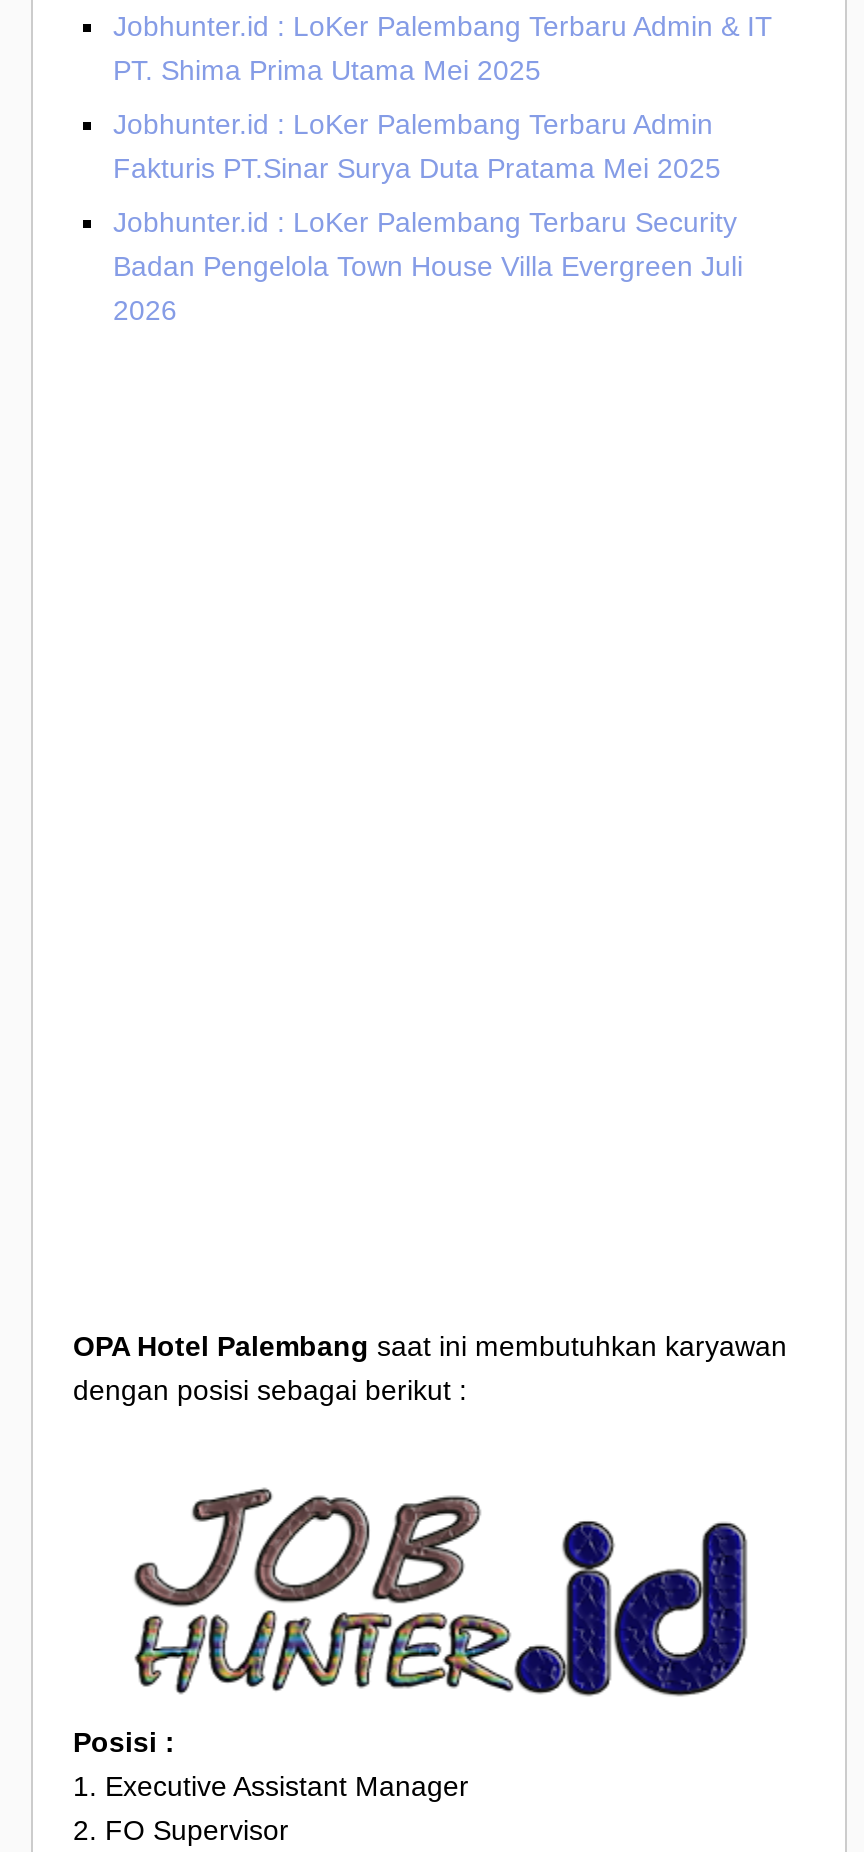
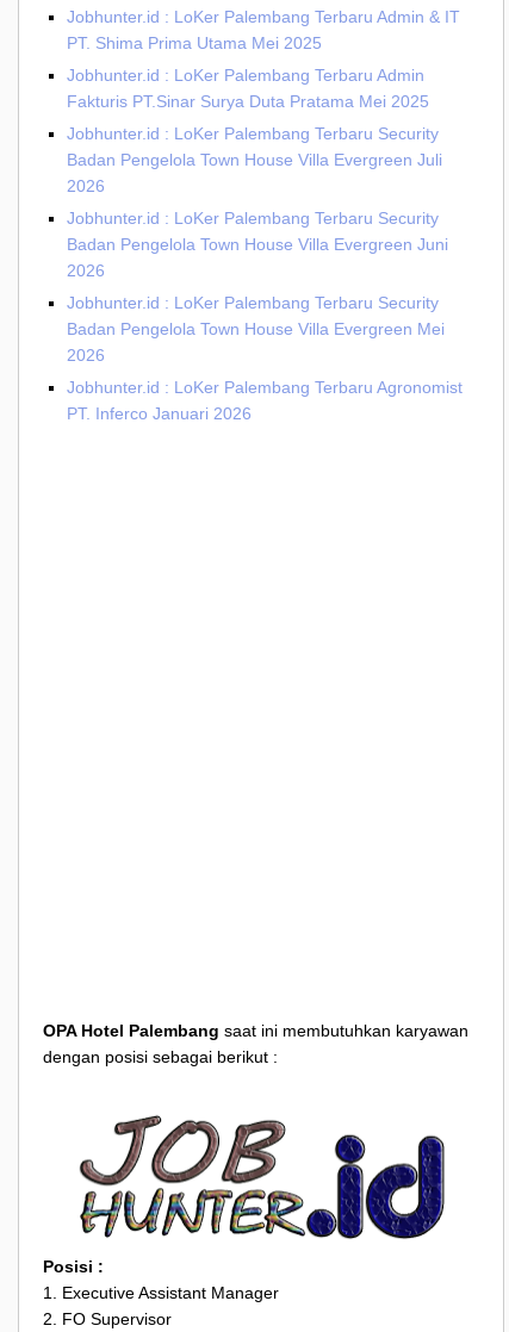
none -> [67,208,463,423] Jobhunter.id : LoKer Palembang Terbaru Security | Badan Pengelola Town House Villa Evergreen Juni | 2026 | Jobhunter.id : LoKer Palembang Terbaru Security | Badan Pengelola Town House Villa Evergreen Mei | 2026 | Jobhunter.id : LoKer Palembang Terbaru Agronomist | PT. Inferco Januari 2026

